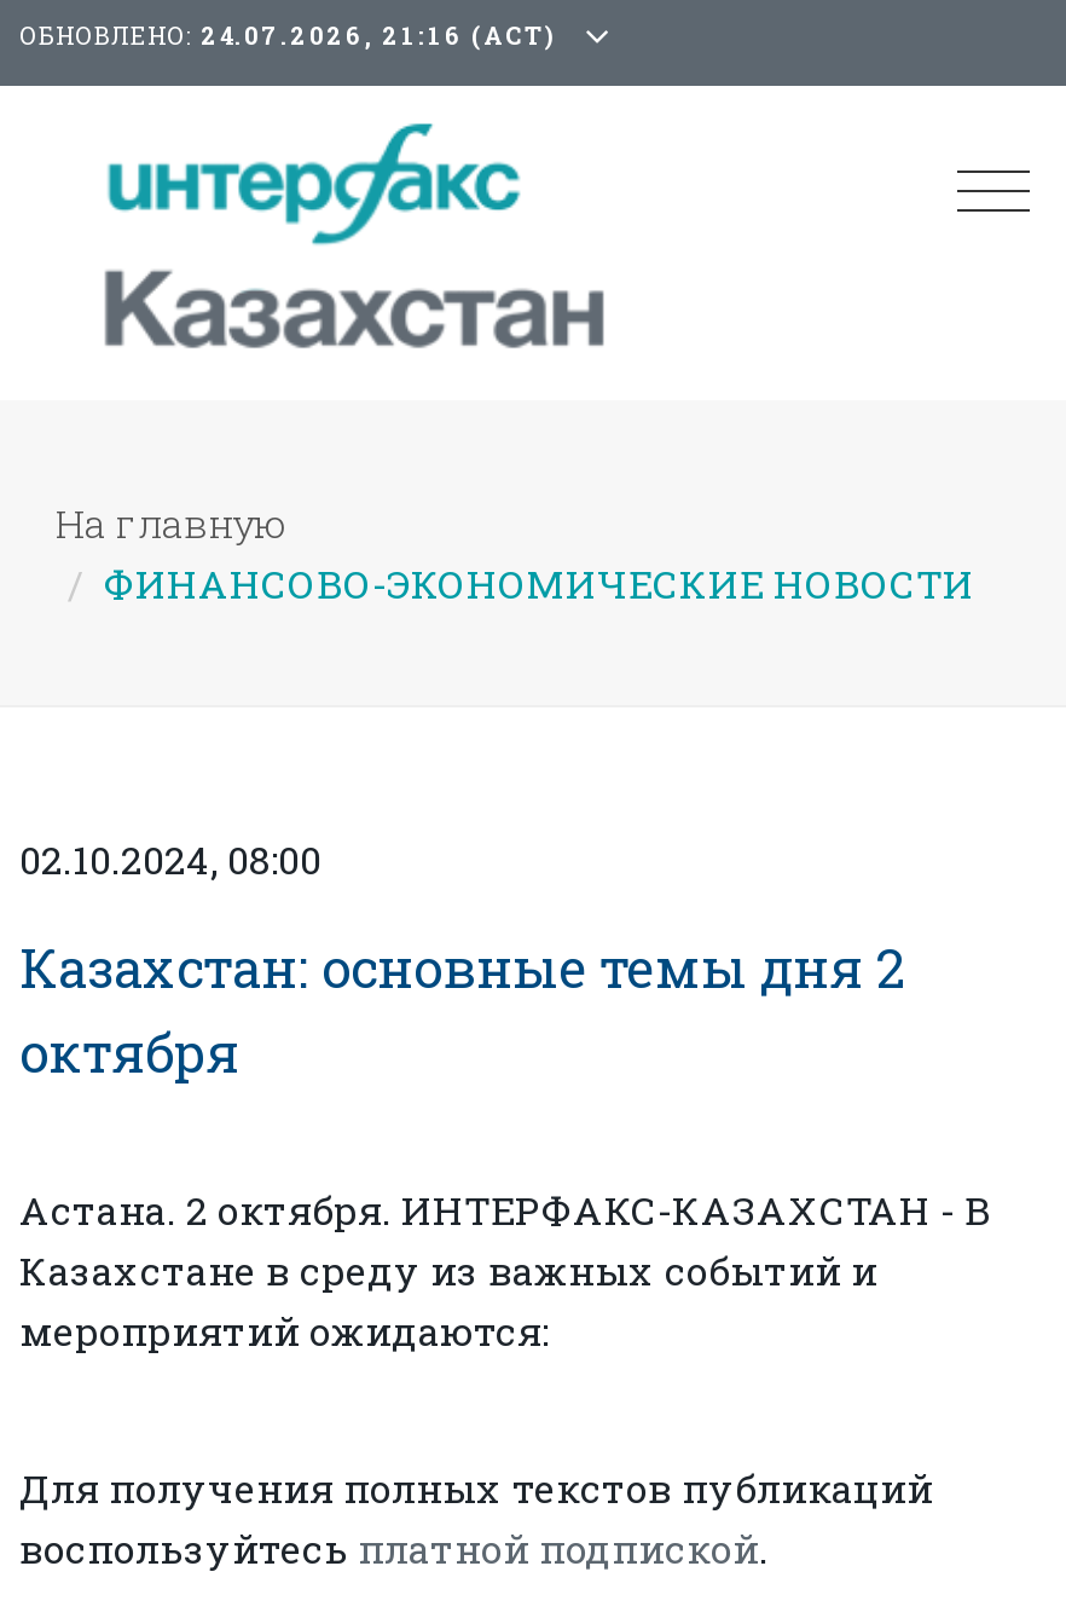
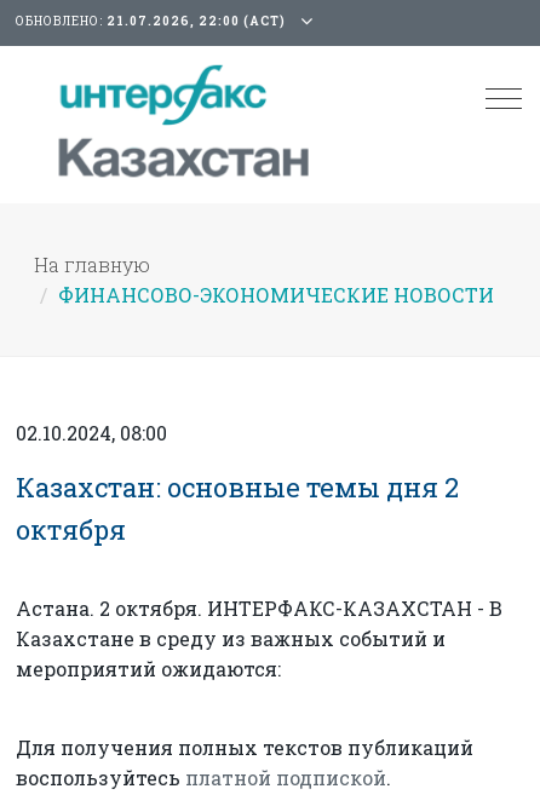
[19,21,556,52] ОБНОВЛЕНО: 24.07.2026, 21:16 (АСТ) -> [16,13,286,29] ОБНОВЛЕНО: 21.07.2026, 22:00 (АСТ)

